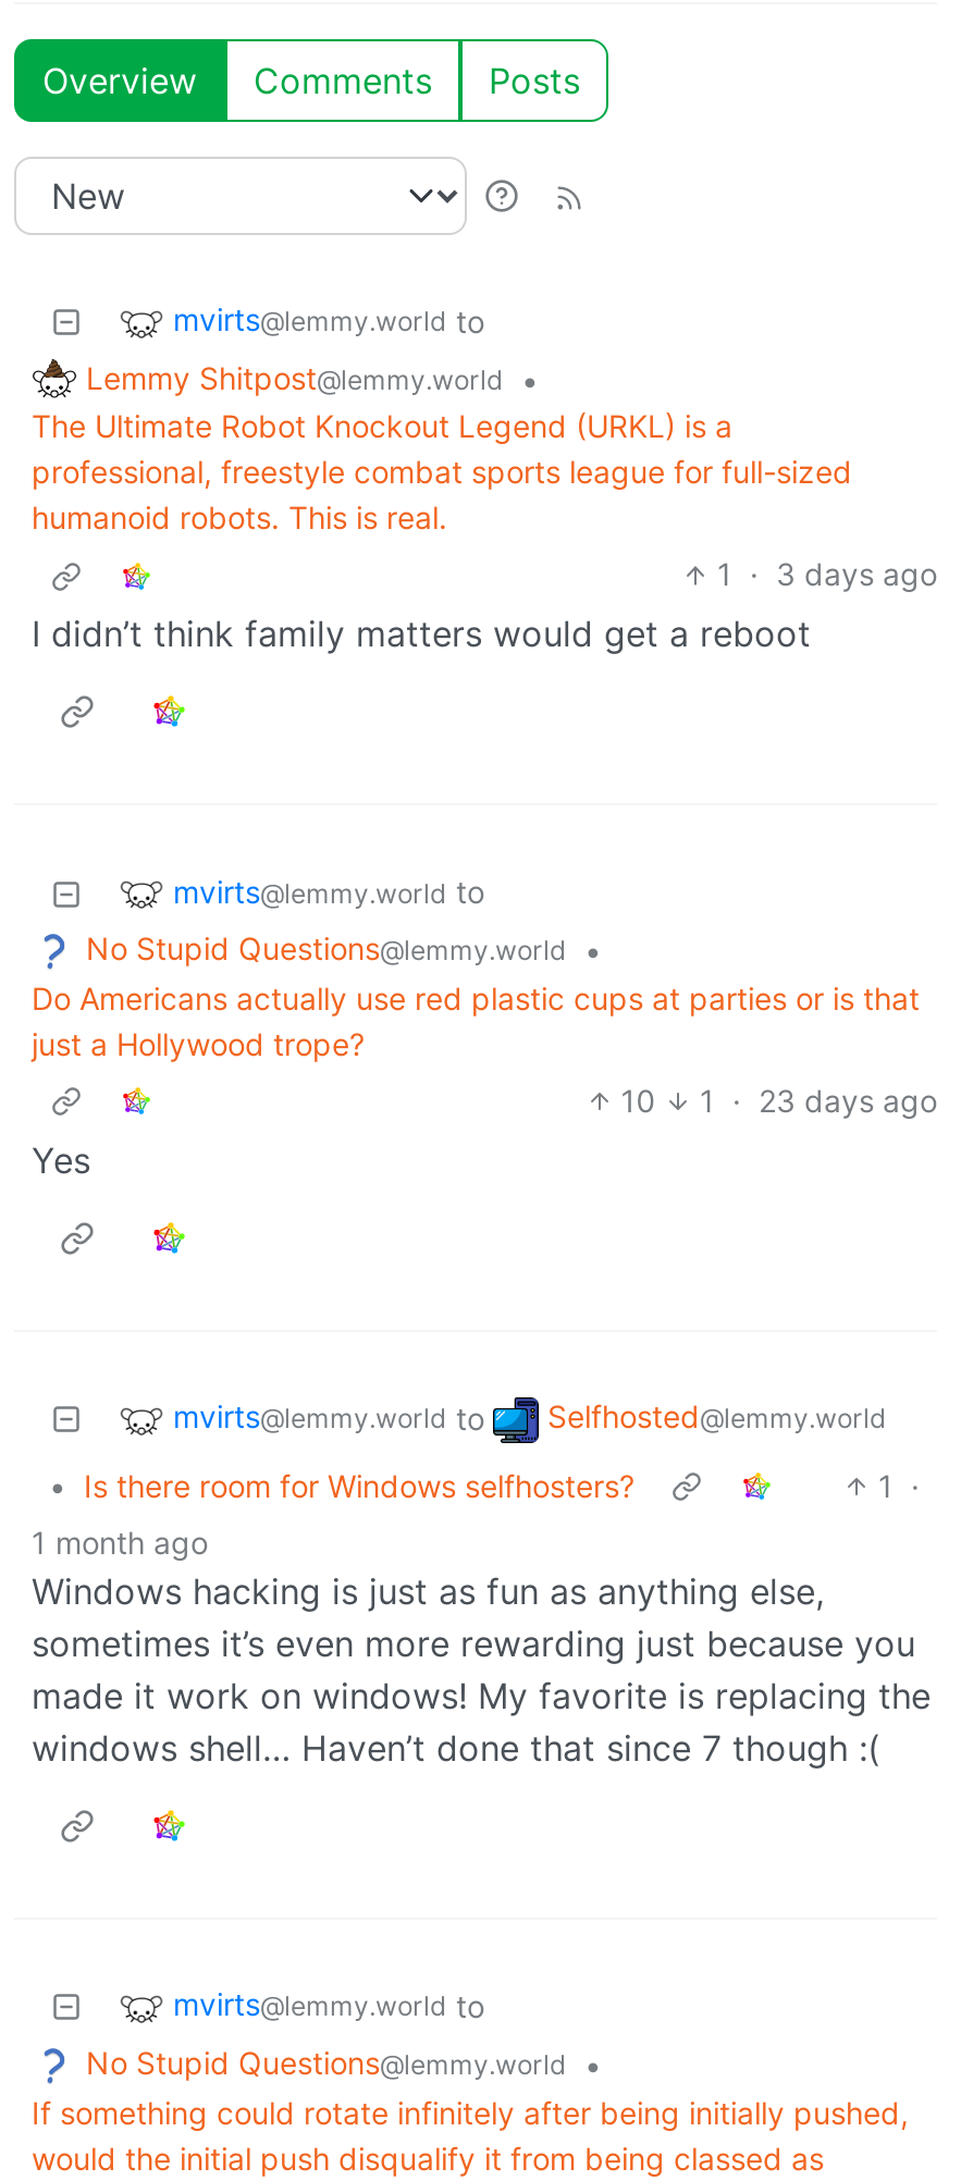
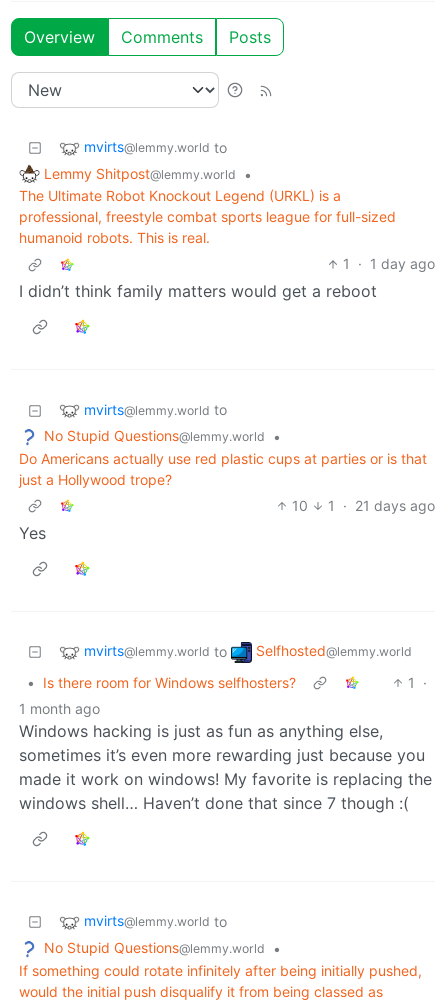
[717,556,937,593] 1 · 3 days ago -> [343,255,435,272] 1 · 1 day ago
[621,1082,937,1119] 10 1 · 23 days ago -> [292,497,435,514] 10 1 · 21 days ago

